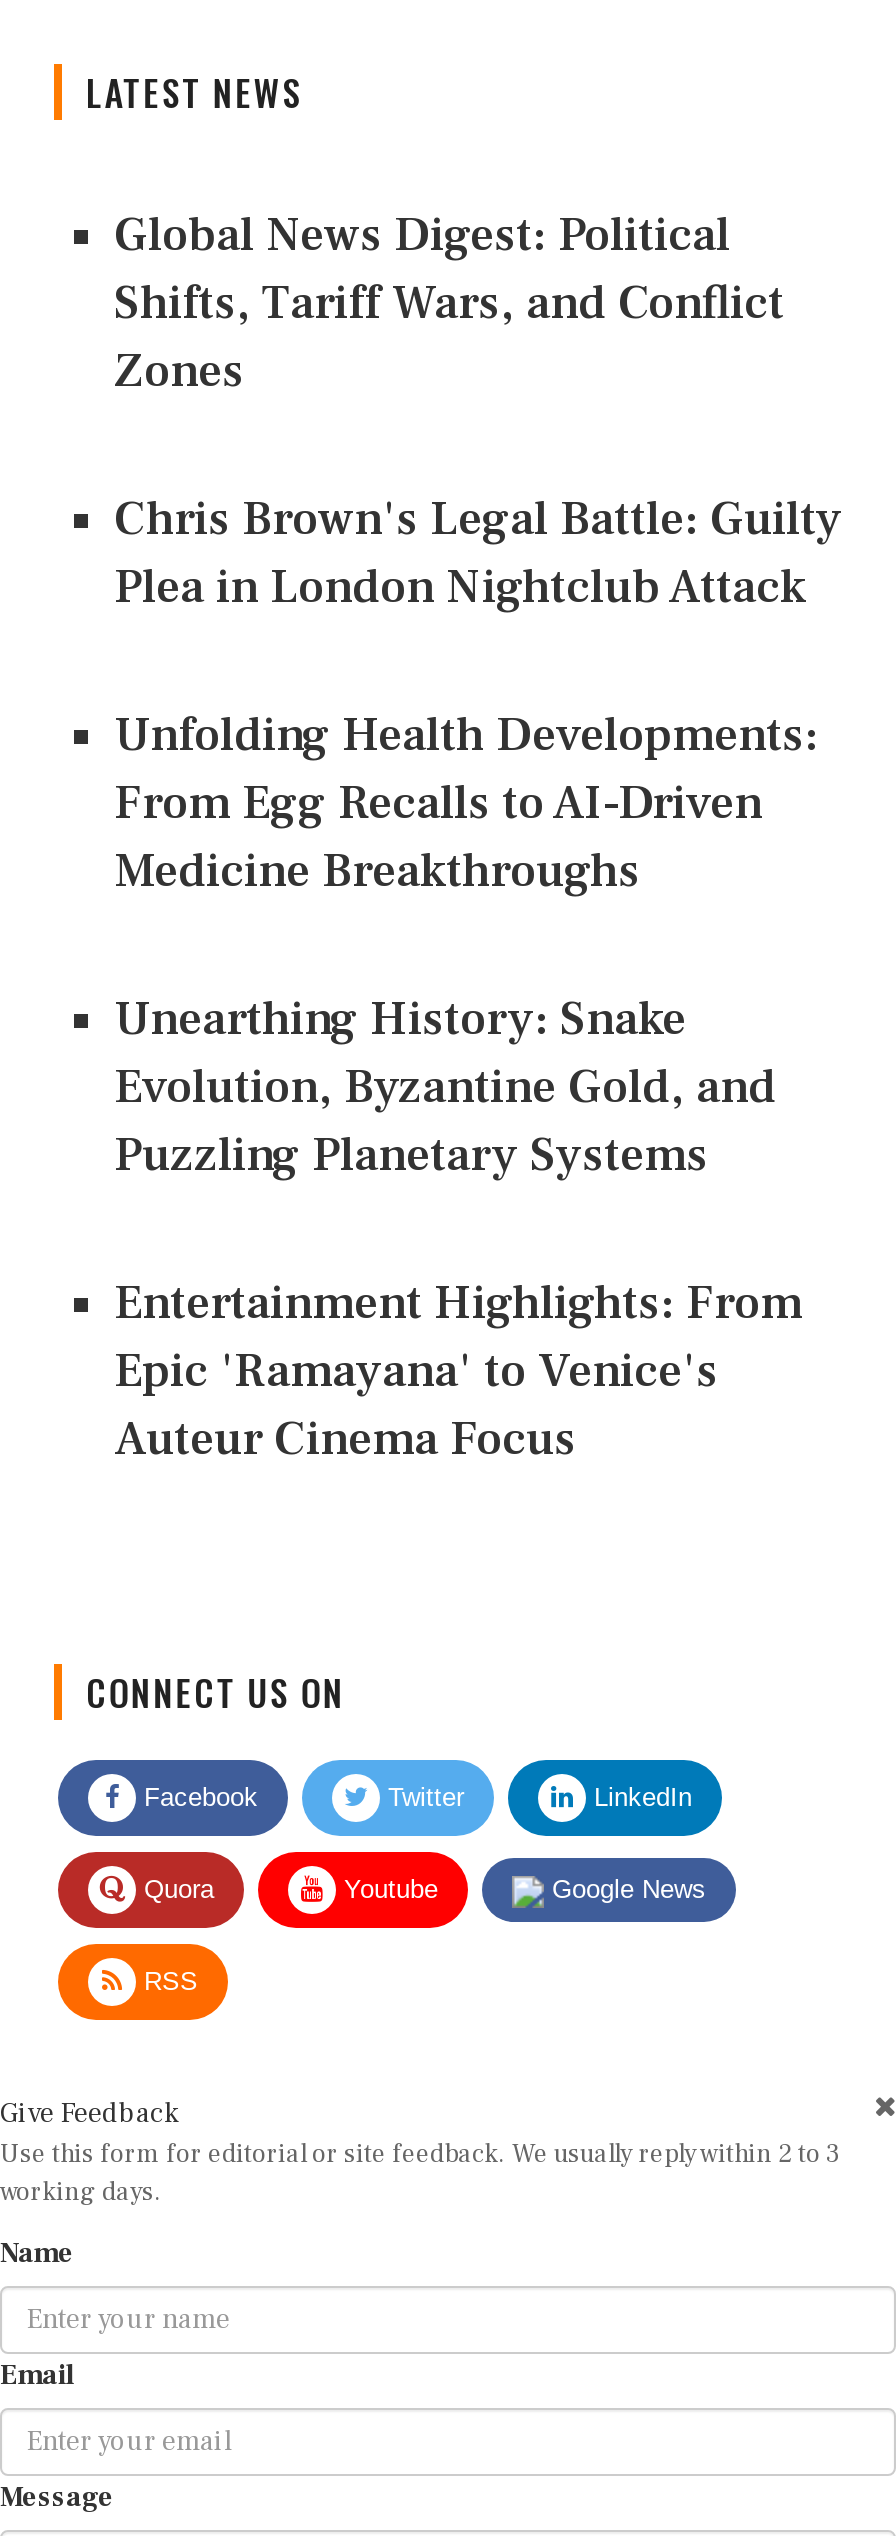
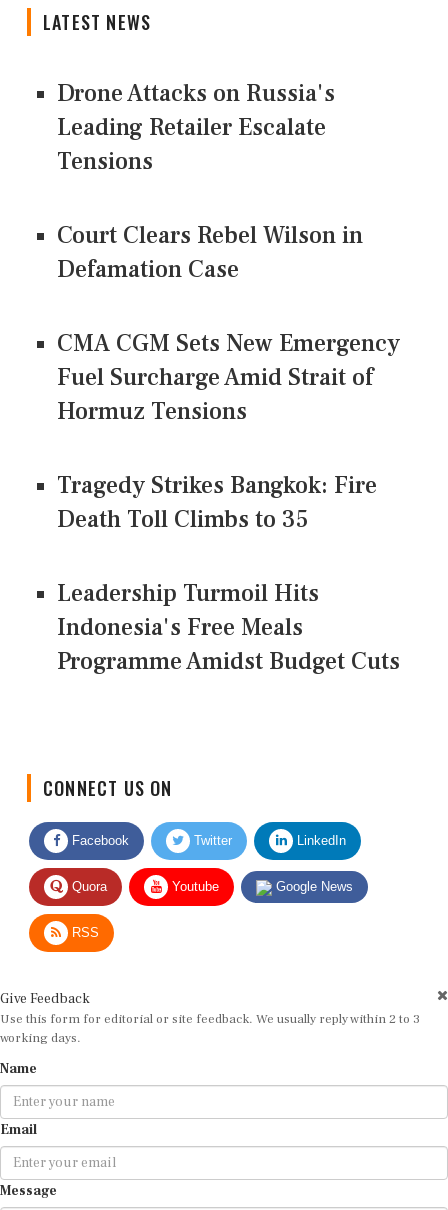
[114,204,784,402] Global News Digest: Political | Shifts, Tariff Wars, and Conflict | Zones -> [57,78,335,177] Drone Attacks on Russia's | Leading Retailer Escalate | Tensions
[114,488,842,618] Chris Brown's Legal Battle: Guilty | Plea in London Nightclub Attack -> [57,220,363,285] Court Clears Rebel Wilson in | Defamation Case
[114,704,818,902] Unfolding Health Developments: | From Egg Recalls to AI-Driven | Medicine Breakthroughs -> [57,328,400,427] CMA CGM Sets New Emergency | Fuel Surcharge Amid Strait of | Hormuz Tensions
[114,988,776,1186] Unearthing History: Snake | Evolution, Byzantine Gold, and | Puzzling Planetary Systems -> [57,470,377,535] Tragedy Strikes Bangkok: Fire | Death Toll Climbs to 35
[114,1272,802,1470] Entertainment Highlights: From | Epic 'Ramayana' to Venice's | Auteur Cinema Focus -> [57,578,400,677] Leadership Turmoil Hits | Indonesia's Free Meals | Programme Amidst Budget Cuts

